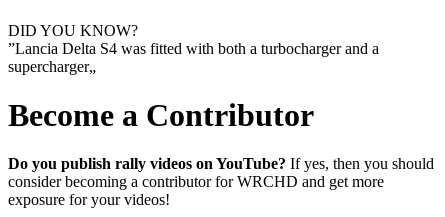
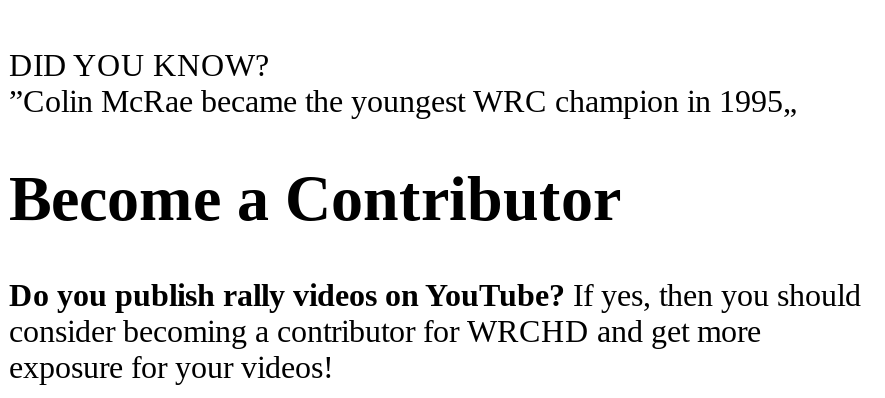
[8,39,379,74] ”Lancia Delta S4 was fitted with both a turbocharger and a | supercharger„ -> [9,83,797,117] ”Colin McRae became the youngest WRC champion in 1995„

